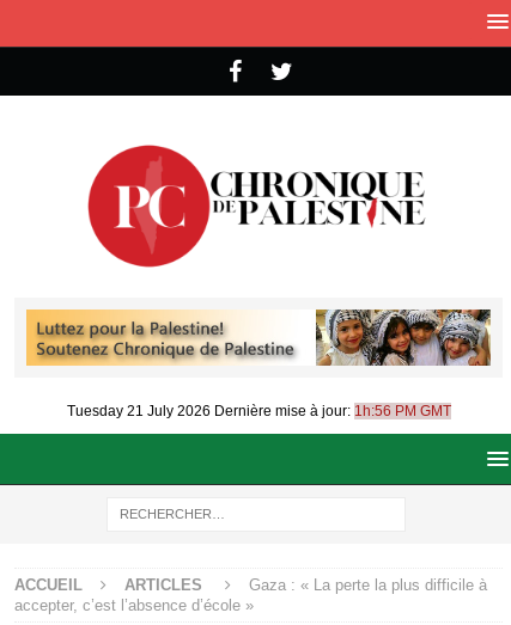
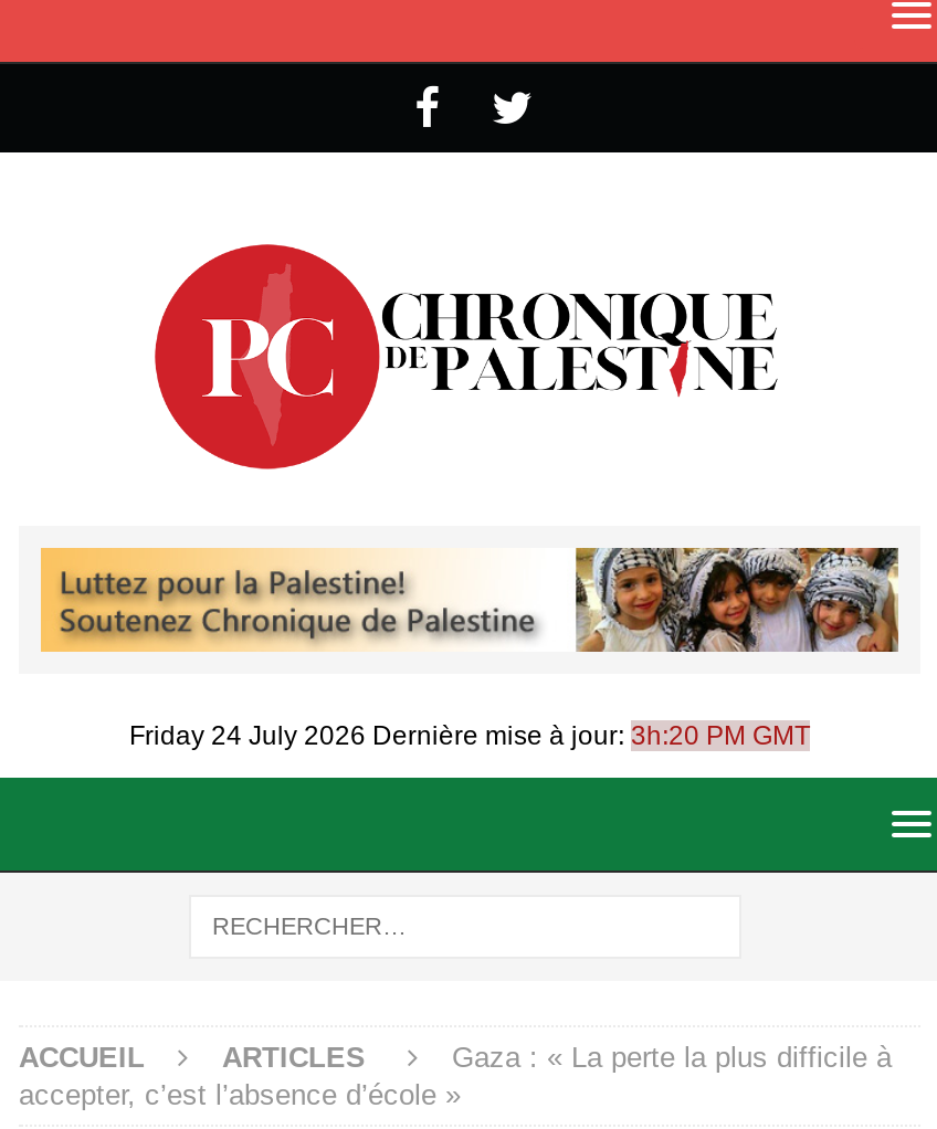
[66,402,451,419] Tuesday 21 July 2026 Dernière mise à jour: 1h:56 PM GMT -> [129,720,810,751] Friday 24 July 2026 Dernière mise à jour: 3h:20 PM GMT

